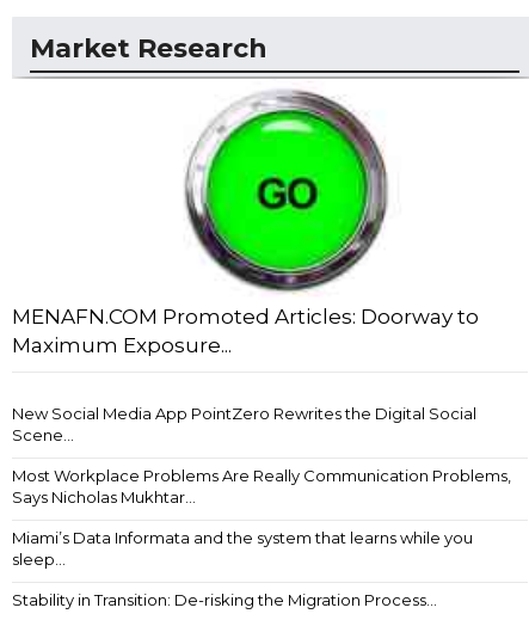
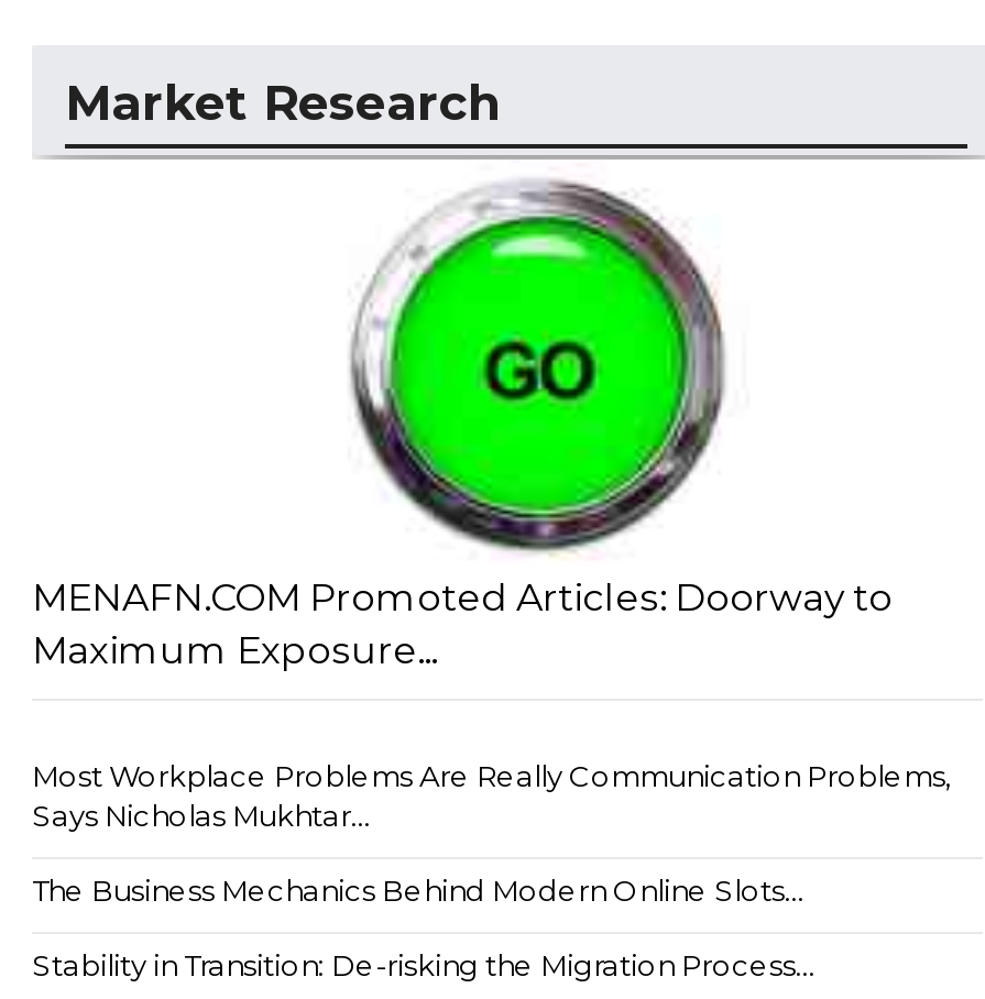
[12,404,476,445] New Social Media App PointZero Rewrites the Digital Social | Scene... -> none
[12,528,473,569] Miami’s Data Informata and the system that learns while you | sleep... -> [32,873,805,909] The Business Mechanics Behind Modern Online Slots...

